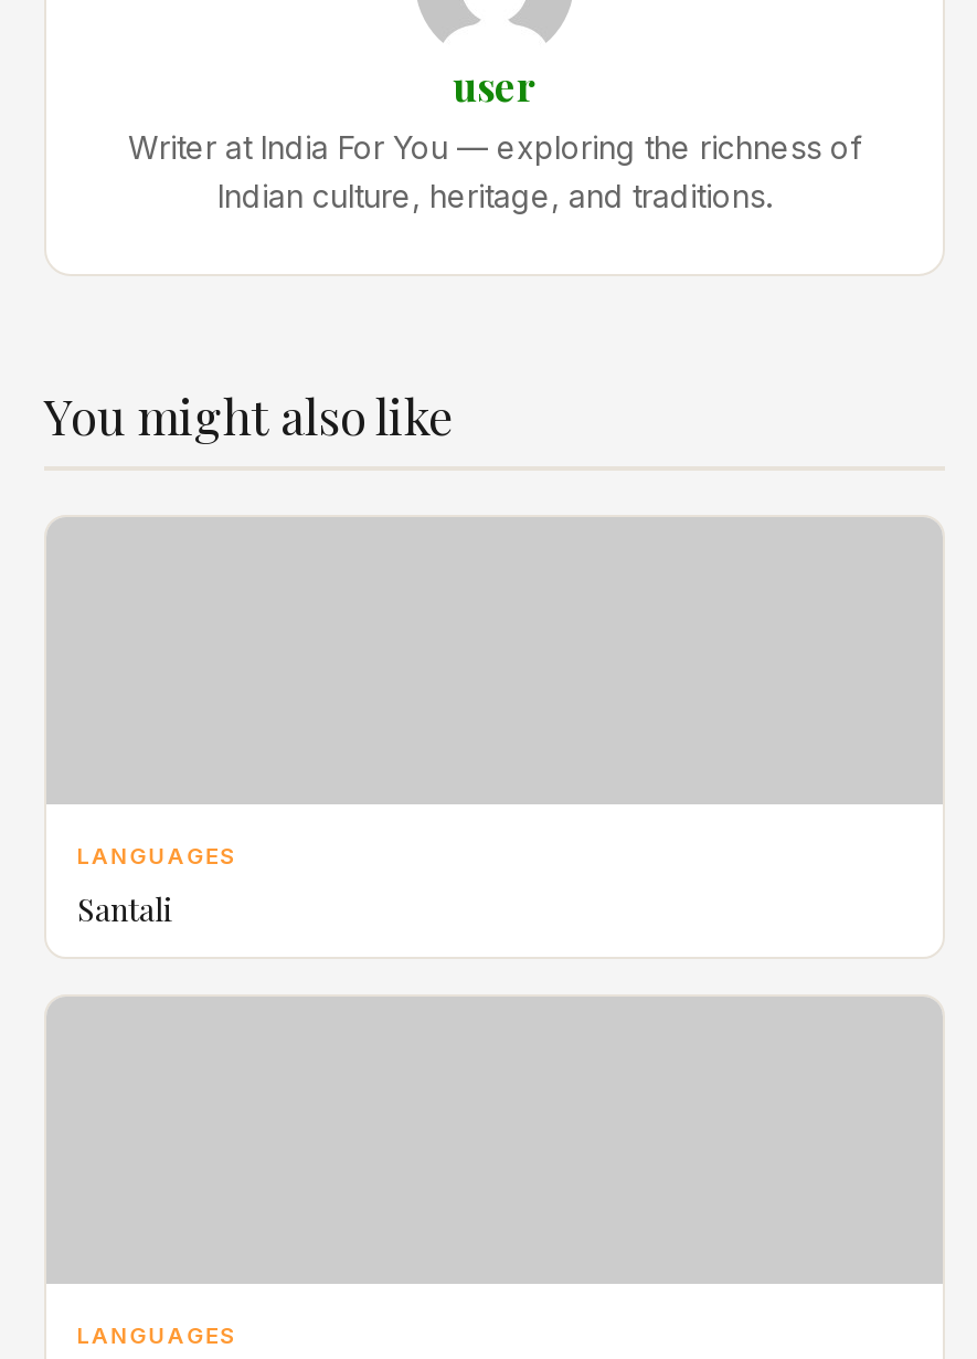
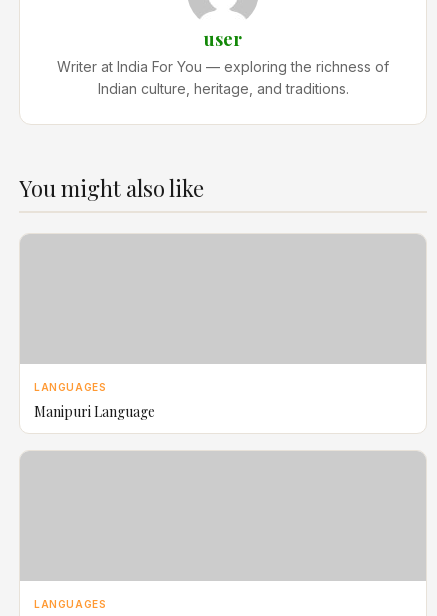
[77,888,170,930] Santali -> [34,402,155,421] Manipuri Language

